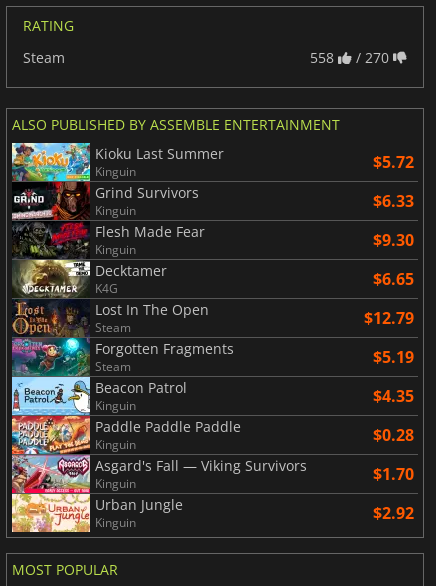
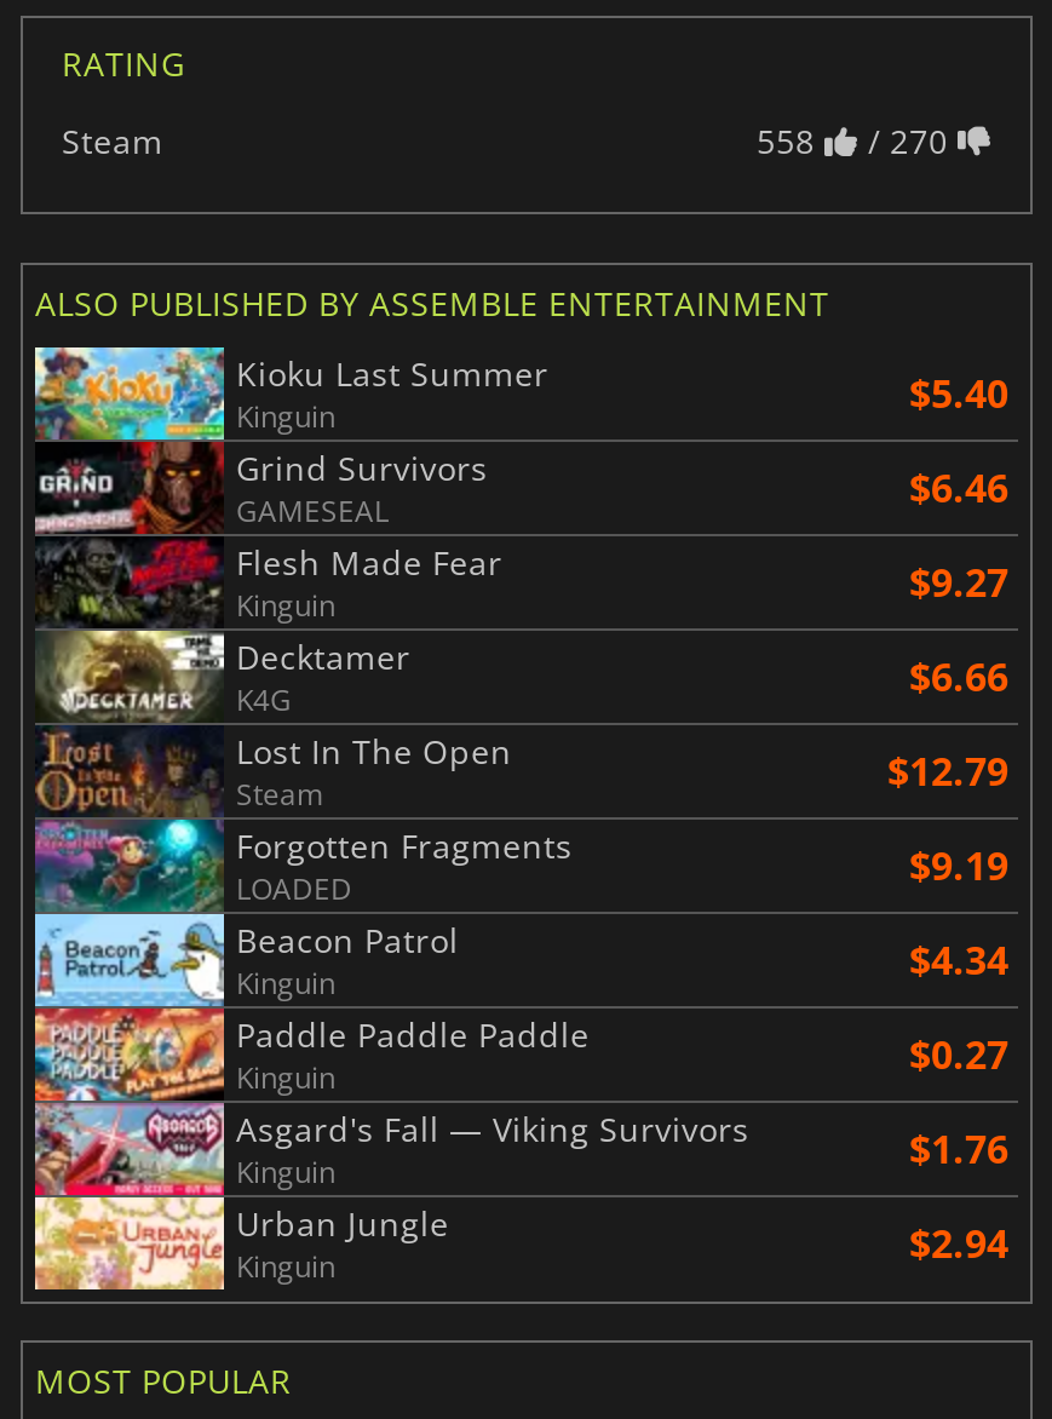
[373,151,414,173] $5.72 -> [909,367,1008,420] $5.40
[95,190,414,219] Kinguin | $6.33 -> [236,461,1008,532] GAMESEAL | $6.46
[373,229,414,251] $9.30 -> [909,556,1008,609] $9.27
[373,268,414,290] $6.65 -> [909,650,1008,703] $6.66
[95,346,414,375] Steam | $5.19 -> [236,839,1008,909] LOADED | $9.19
[373,385,414,407] $4.35 -> [909,933,1008,987] $4.34
[373,424,414,446] $0.28 -> [909,1028,1008,1081] $0.27
[373,463,414,485] $1.70 -> [909,1122,1008,1176] $1.76
[373,502,414,524] $2.92 -> [909,1217,1008,1270] $2.94

